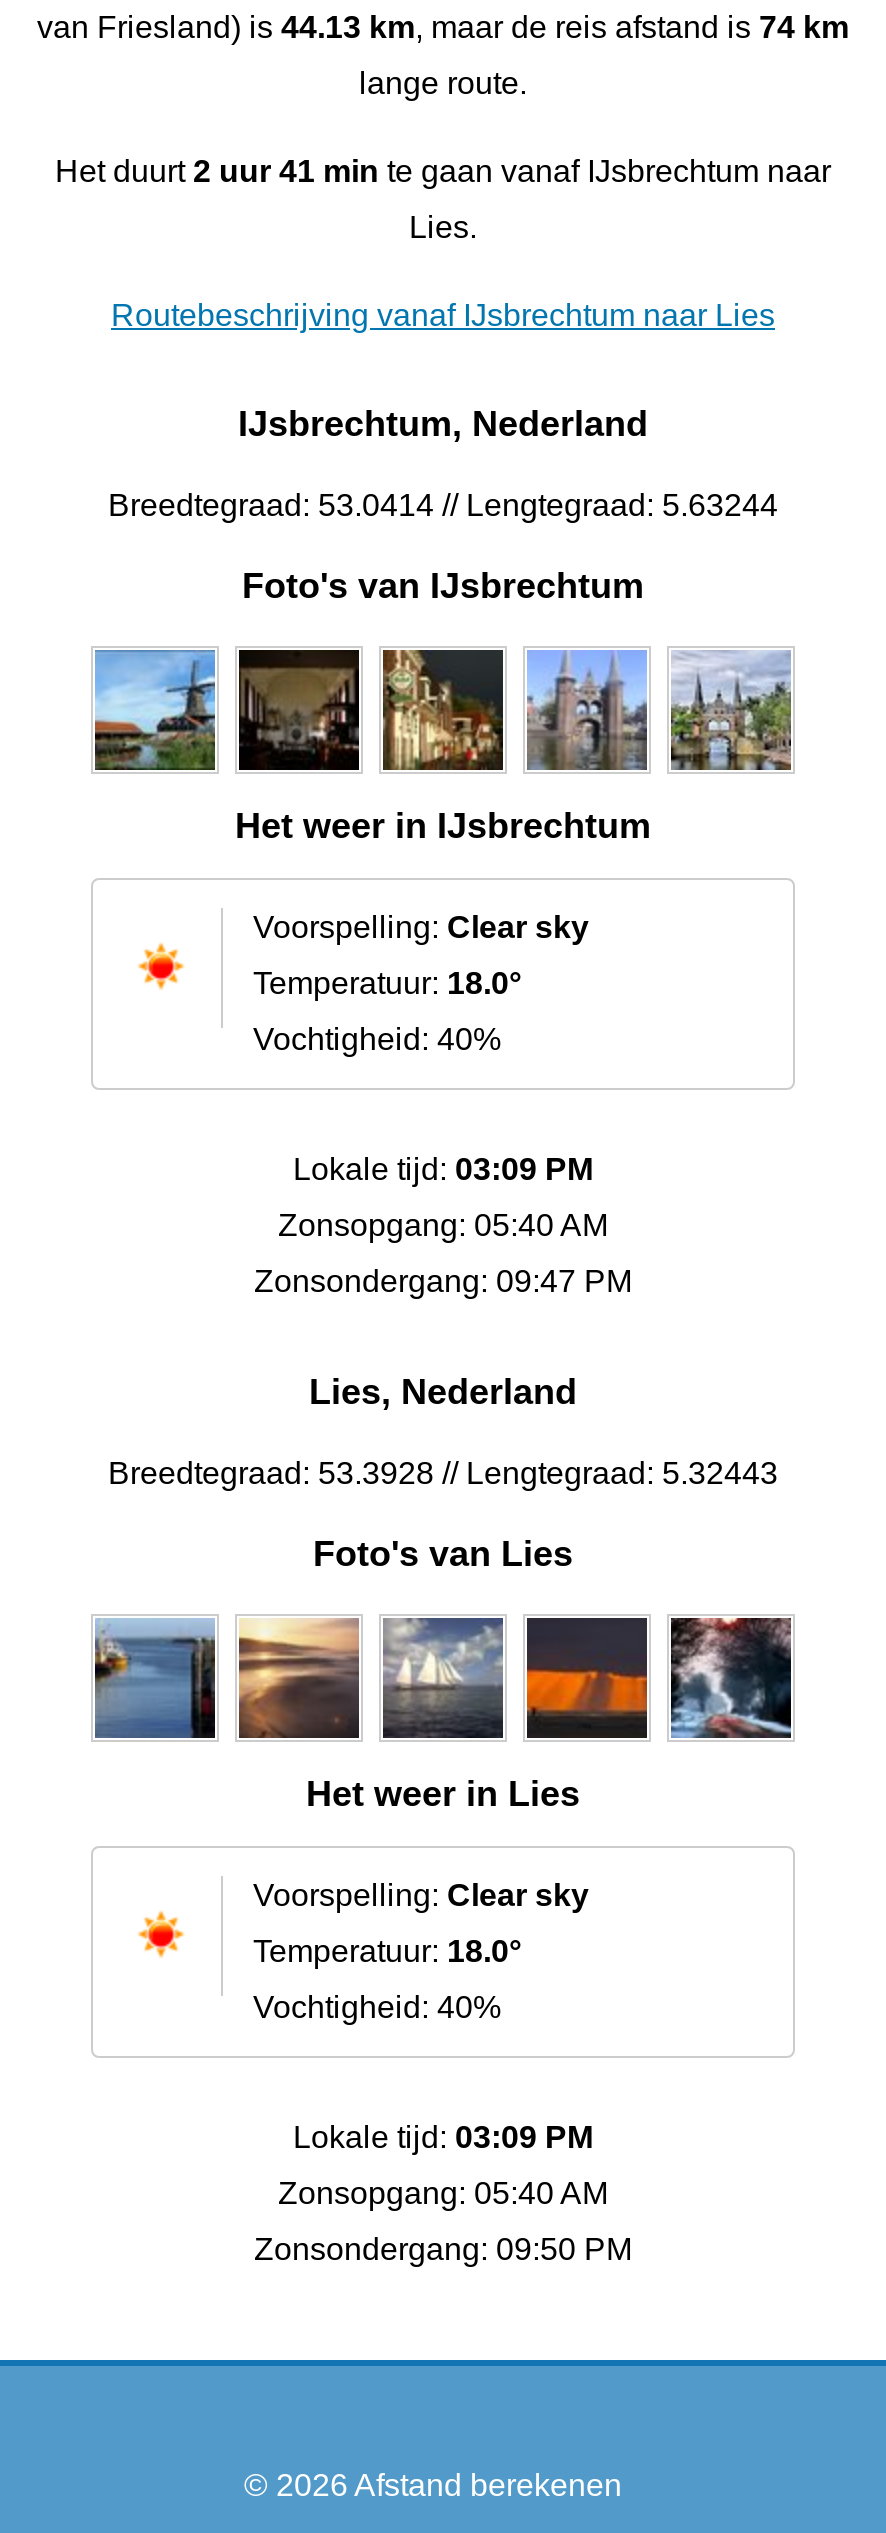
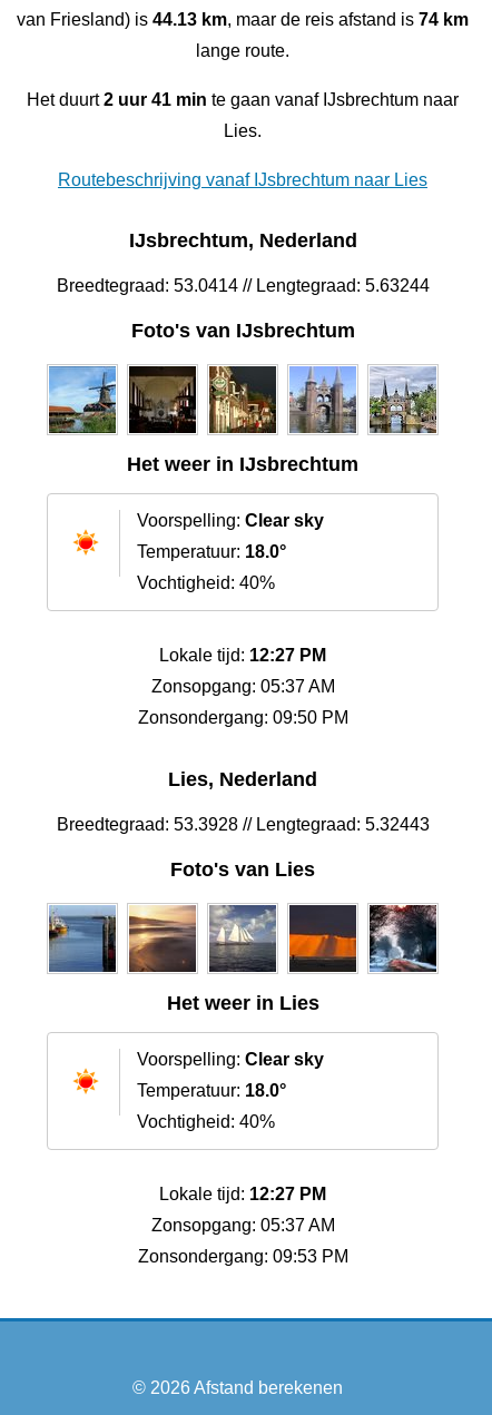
[293,1153,593,1187] Lokale tijd: 03:09 PM -> [159,646,326,665] Lokale tijd: 12:27 PM
[278,1209,608,1243] Zonsopgang: 05:40 AM -> [151,677,334,696] Zonsopgang: 05:37 AM
[254,1265,632,1299] Zonsondergang: 09:47 PM -> none
none -> [137,1247,348,1266] Zonsondergang: 09:53 PM
[293,2120,593,2154] Lokale tijd: 03:09 PM -> [159,1185,326,1203] Lokale tijd: 12:27 PM
[278,2176,608,2210] Zonsopgang: 05:40 AM -> [151,1216,334,1235] Zonsopgang: 05:37 AM
moved [254,2232,632,2266] -> [137,708,348,727]: Zonsondergang: 09:50 PM

